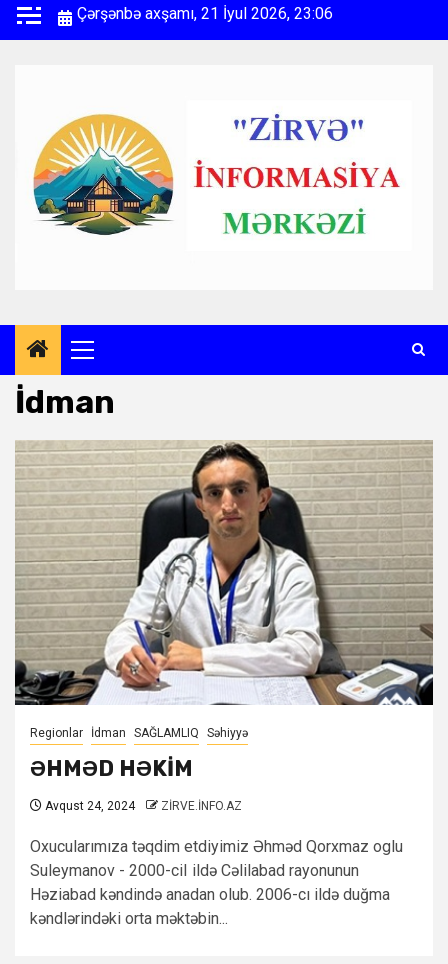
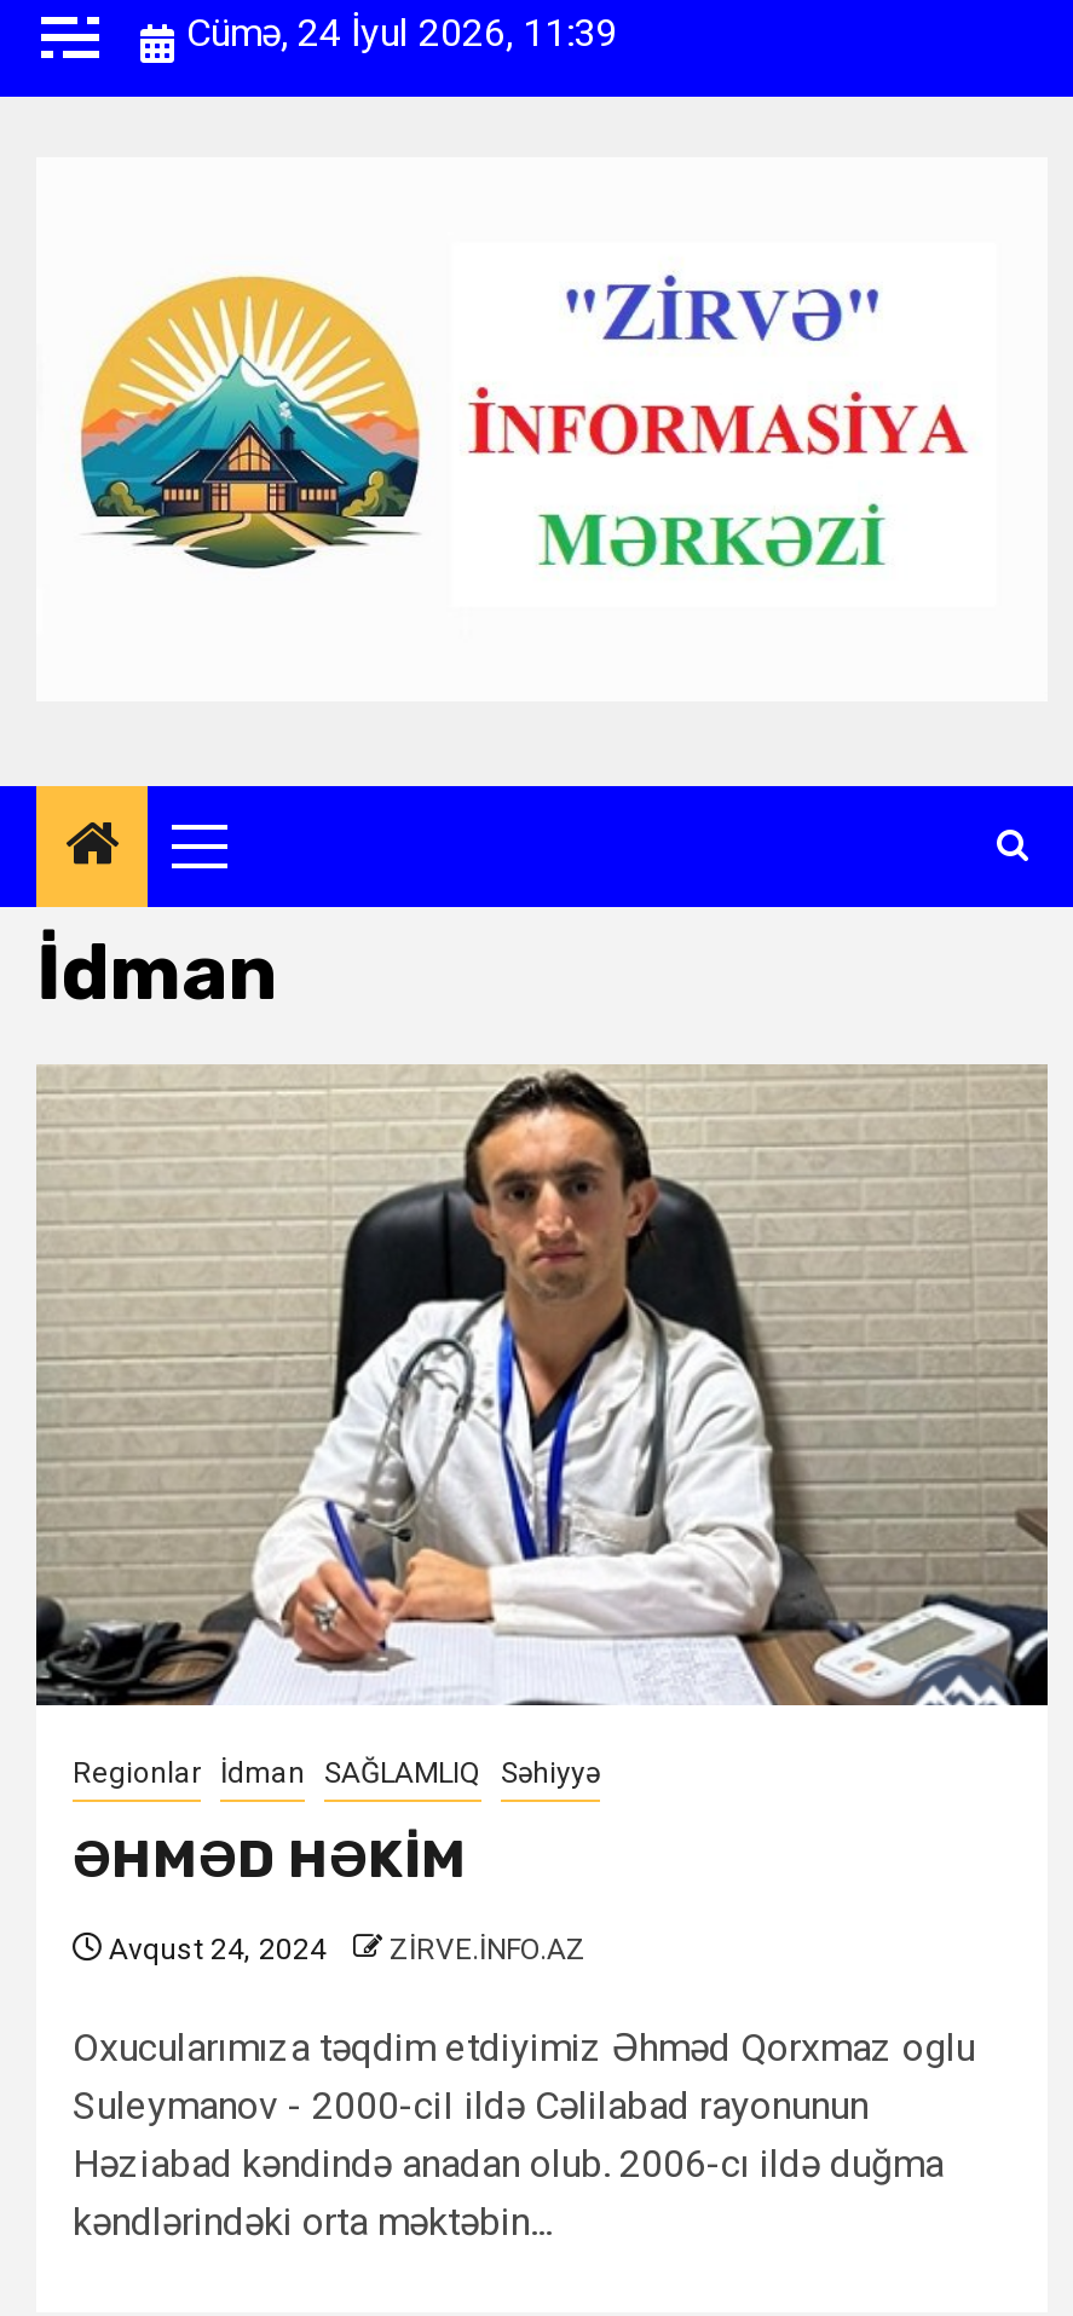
[77,4,333,23] Çərşənbə axşamı, 21 İyul 2026, 23:06 -> [186,10,617,56] Cümə, 24 İyul 2026, 11:39

